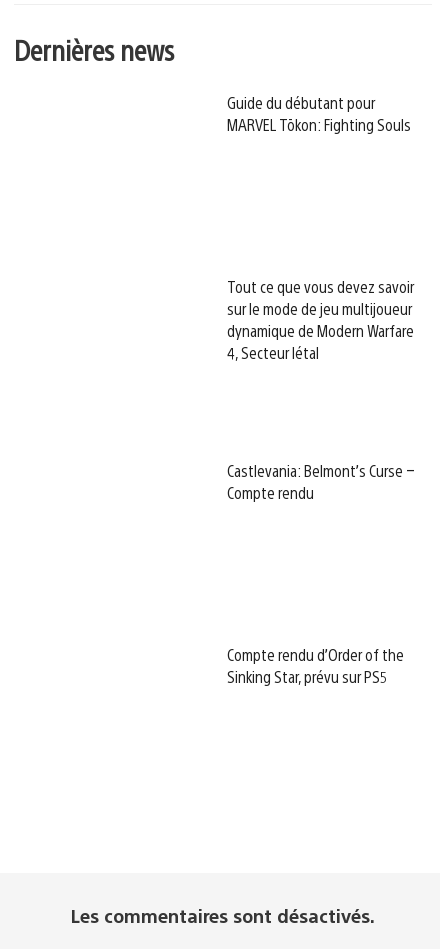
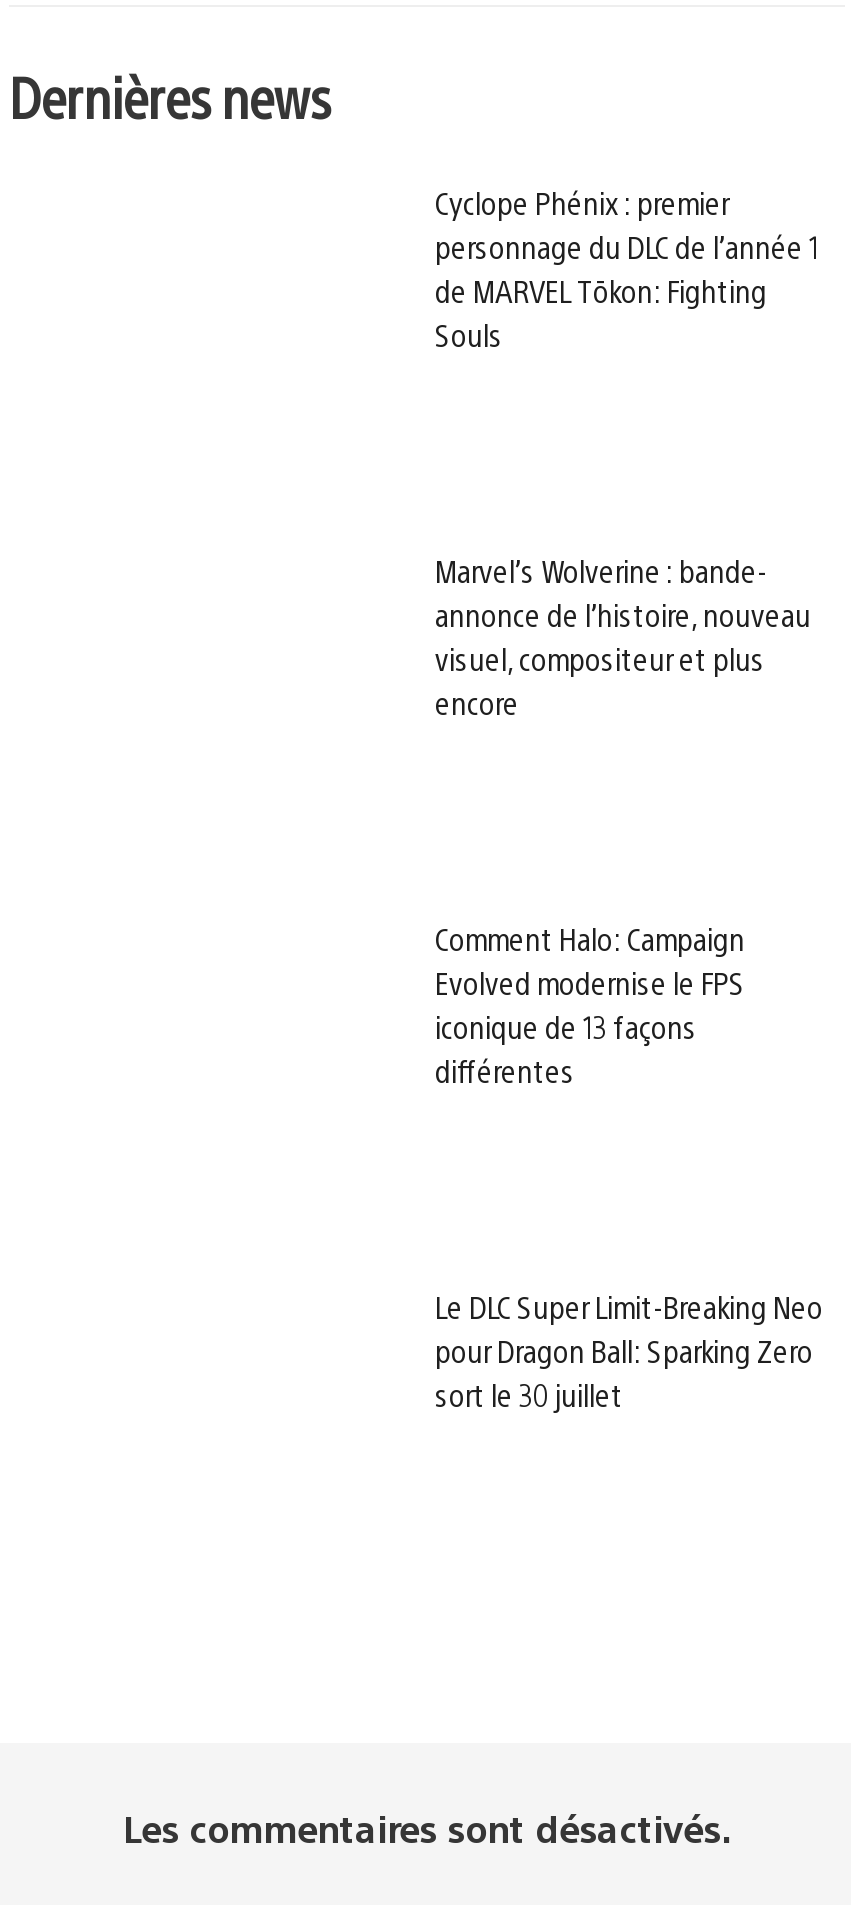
[227,92,411,135] Guide du débutant pour | MARVEL Tōkon: Fighting Souls -> [435,181,819,355] Cyclope Phénix : premier | personnage du DLC de l’année 1 | de MARVEL Tōkon: Fighting | Souls
[227,276,414,363] Tout ce que vous devez savoir | sur le mode de jeu multijoueur | dynamique de Modern Warfare | 4, Secteur létal -> [435,549,811,723] Marvel’s Wolverine : bande- | annonce de l’histoire, nouveau | visuel, compositeur et plus | encore
[227,460,415,503] Castlevania: Belmont’s Curse – | Compte rendu -> [435,917,745,1091] Comment Halo: Campaign | Evolved modernise le FPS | iconique de 13 façons | différentes
[227,644,404,687] Compte rendu d’Order of the | Sinking Star, prévu sur PS5 -> [435,1285,823,1415] Le DLC Super Limit-Breaking Neo | pour Dragon Ball: Sparking Zero | sort le 30 juillet

